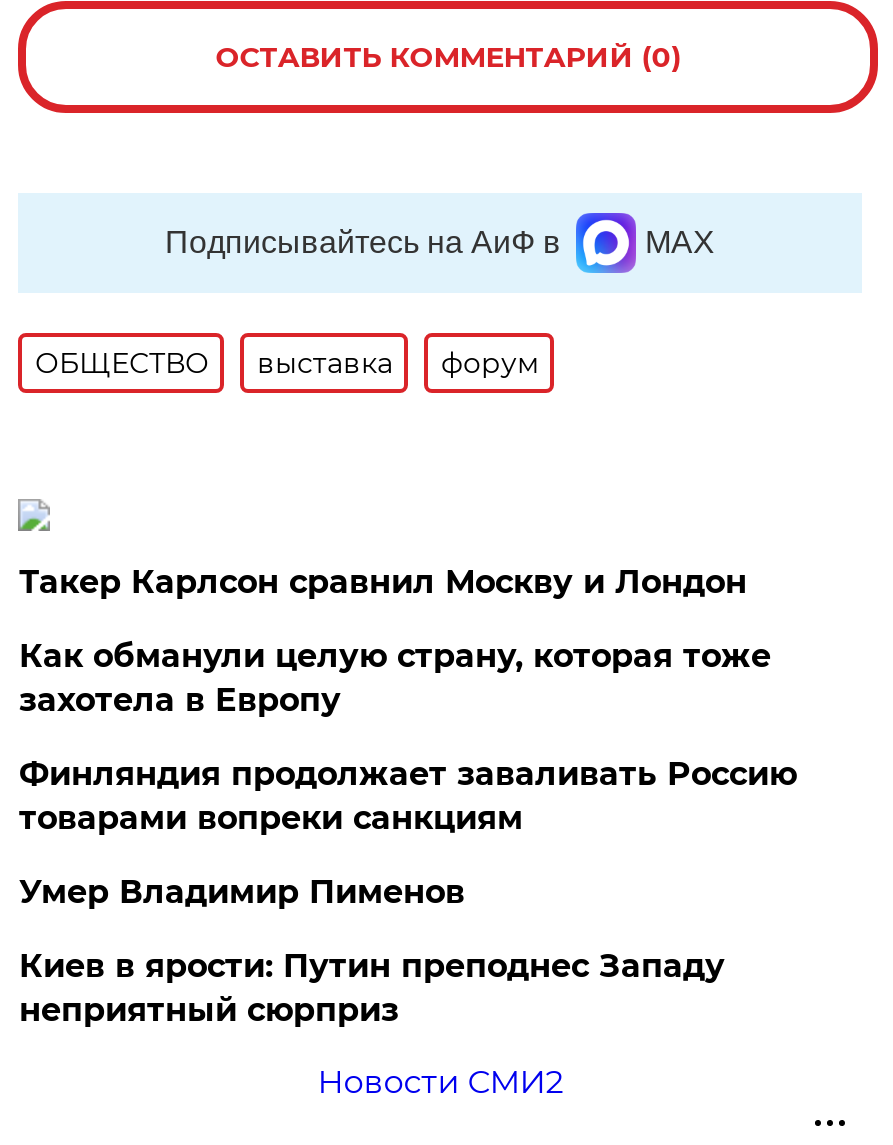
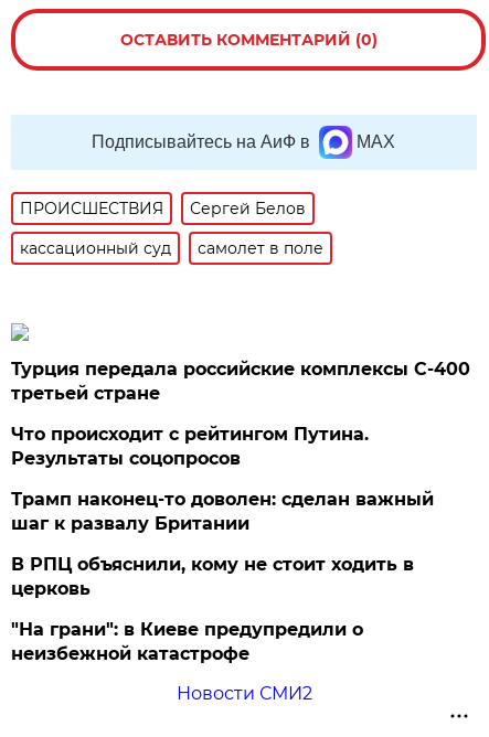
[35,345,539,381] ОБЩЕСТВО | выставка | форум -> [20,199,324,258] ПРОИСШЕСТВИЯ | Сергей Белов | кассационный суд | самолет в поле
[19,563,797,1029] Такер Карлсон сравнил Москву и Лондон | Как обманули целую страну, которая тоже | захотела в Европу | Финляндия продолжает заваливать Россию | товарами вопреки санкциям | Умер Владимир Пименов | Киев в ярости: Путин преподнес Западу | неприятный сюрприз -> [11,359,471,664] Турция передала российские комплексы С-400 | третьей стране | Что происходит с рейтингом Путина. | Результаты соцопросов | Трамп наконец-то доволен: сделан важный | шаг к развалу Британии | В РПЦ объяснили, кому не стоит ходить в | церковь | "На грани": в Киеве предупредили о | неизбежной катастрофе

